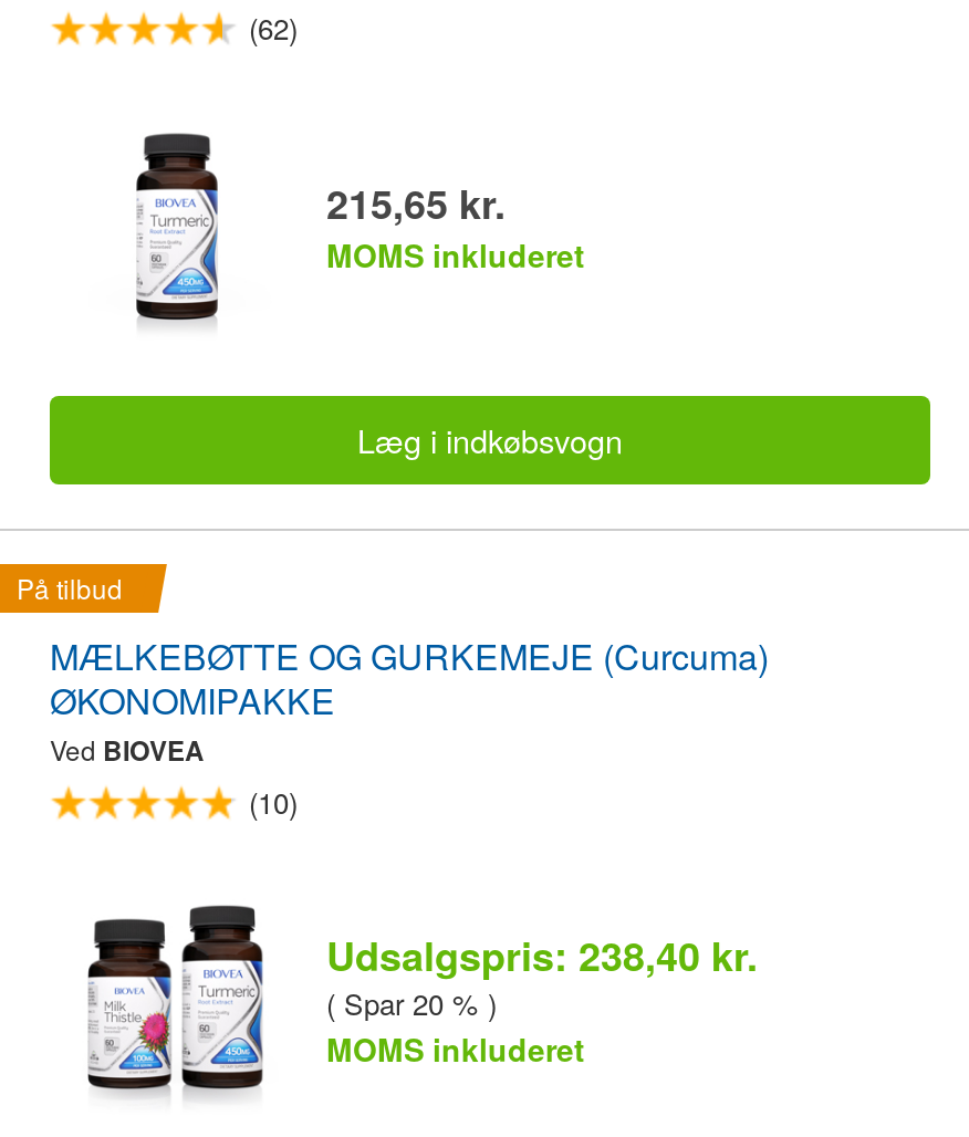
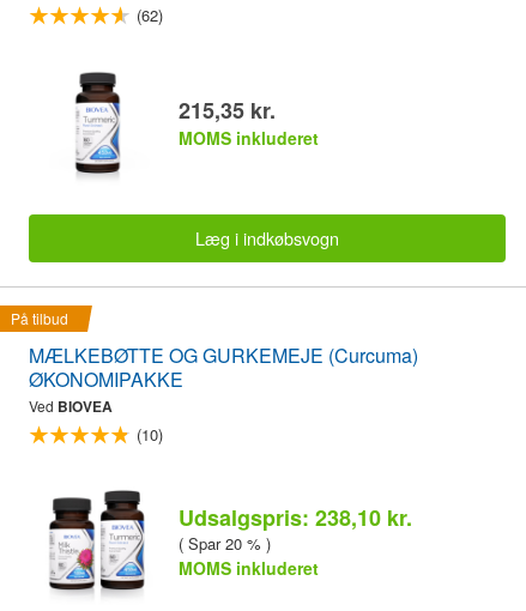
[326,174,506,232] 215,65 kr. -> [179,94,276,125] 215,35 kr.
[326,927,758,984] Udsalgspris: 238,40 kr. -> [179,502,412,533] Udsalgspris: 238,10 kr.

